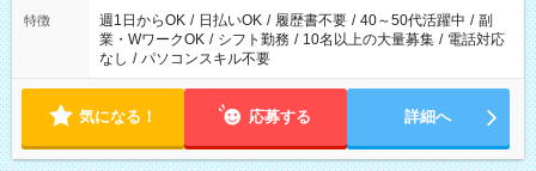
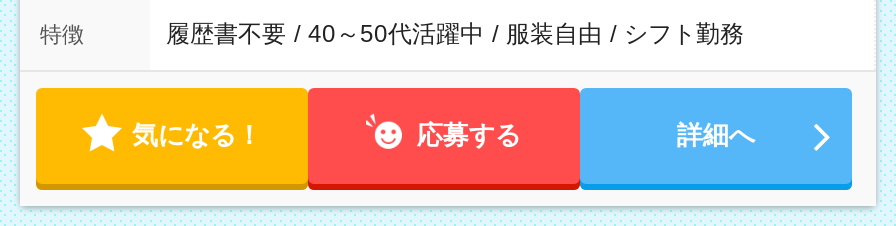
[99,12,505,67] 週1日からOK / 日払いOK / 履歴書不要 / 40～50代活躍中 / 副 | 業・WワークOK / シフト勤務 / 10名以上の大量募集 / 電話対応 | なし / パソコンスキル不要 -> [166,20,744,48] 履歴書不要 / 40～50代活躍中 / 服装自由 / シフト勤務

